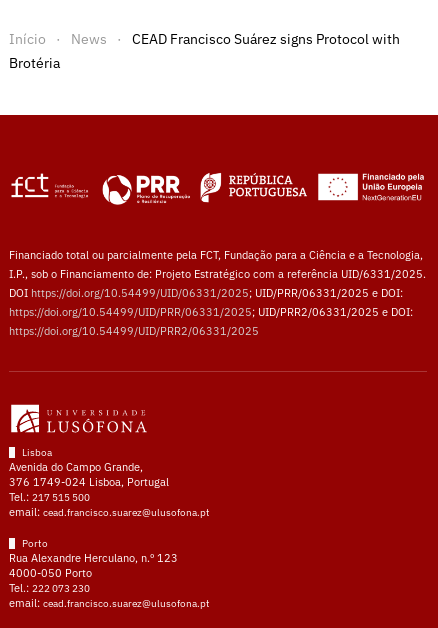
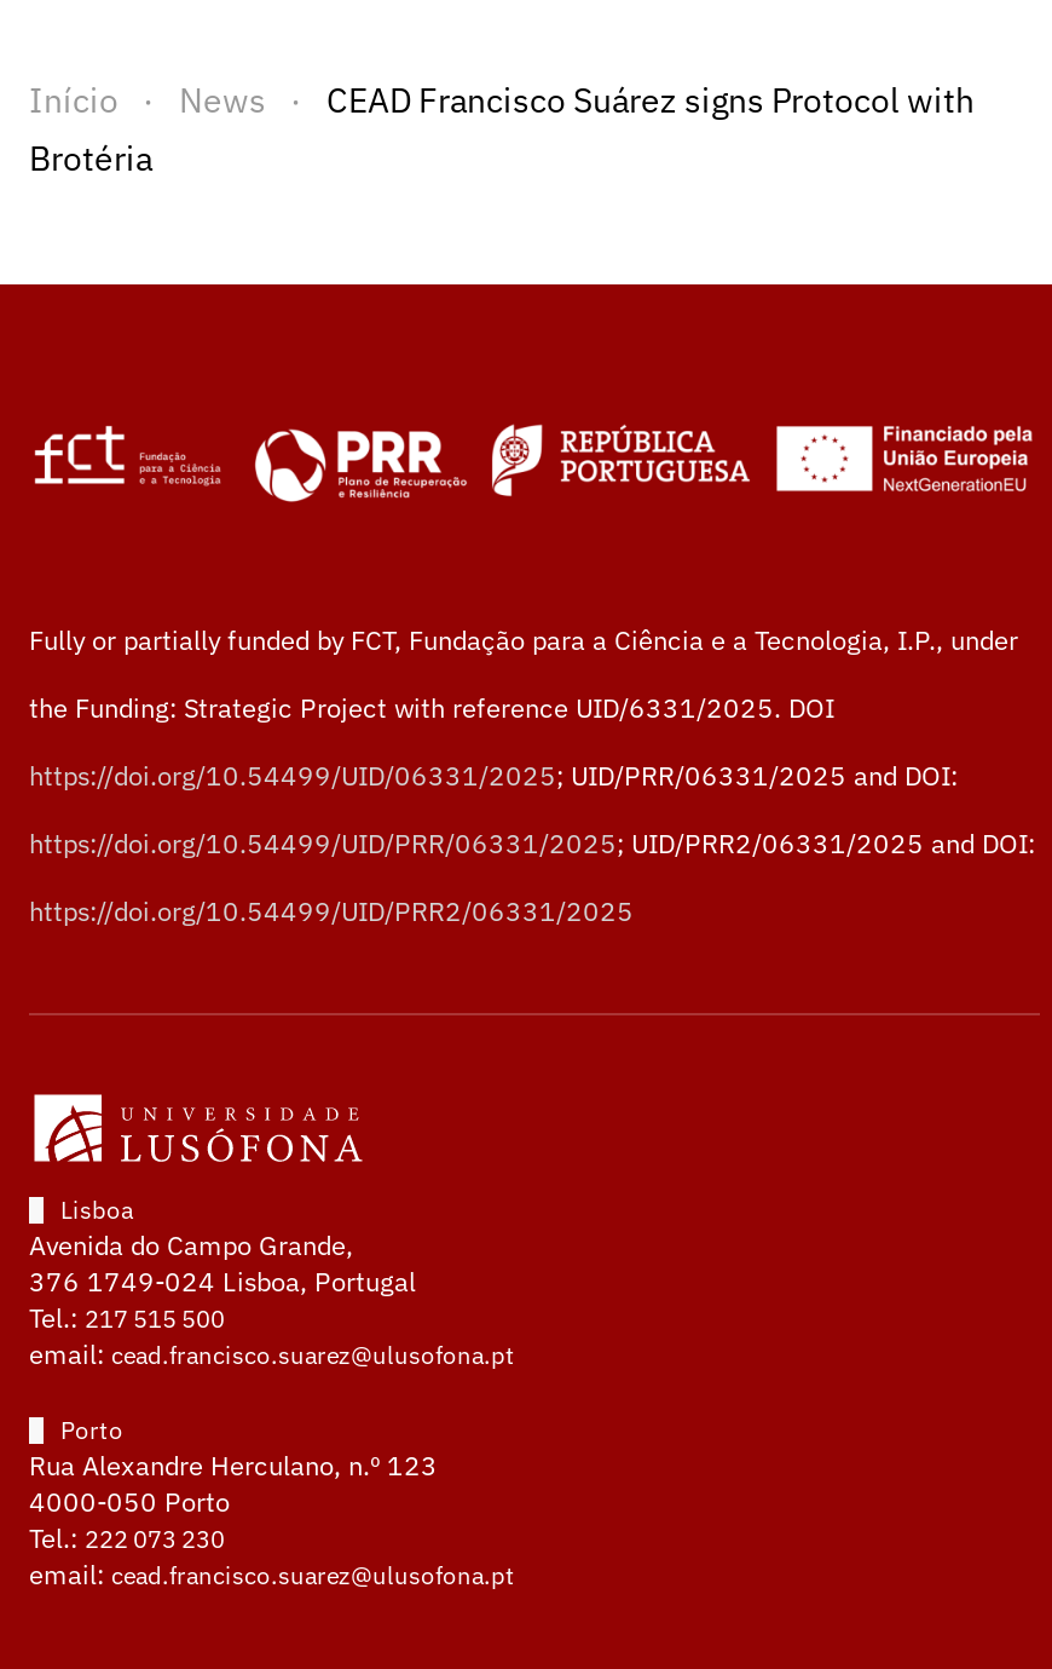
[9,248,426,319] Financiado total ou parcialmente pela FCT, Fundação para a Ciência e a Tecnologia, | I.P., sob o Financiamento de: Projeto Estratégico com a referência UID/6331/2025. | DOI https://doi.org/10.54499/UID/06331/2025; UID/PRR/06331/2025 e DOI: | https://doi.org/10.54499/UID/PRR/06331/2025; UID/PRR2/06331/2025 e DOI: -> [29,622,1035,860] Fully or partially funded by FCT, Fundação para a Ciência e a Tecnologia, I.P., under | the Funding: Strategic Project with reference UID/6331/2025. DOI | https://doi.org/10.54499/UID/06331/2025; UID/PRR/06331/2025 and DOI: | https://doi.org/10.54499/UID/PRR/06331/2025; UID/PRR2/06331/2025 and DOI:

